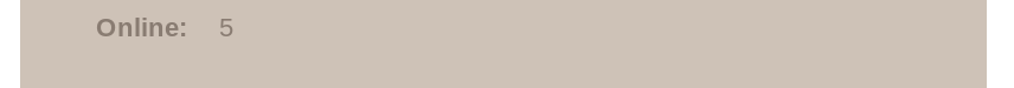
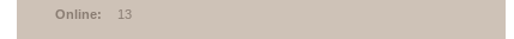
[96,13,233,41] Online: 5 -> [55,7,132,21] Online: 13

